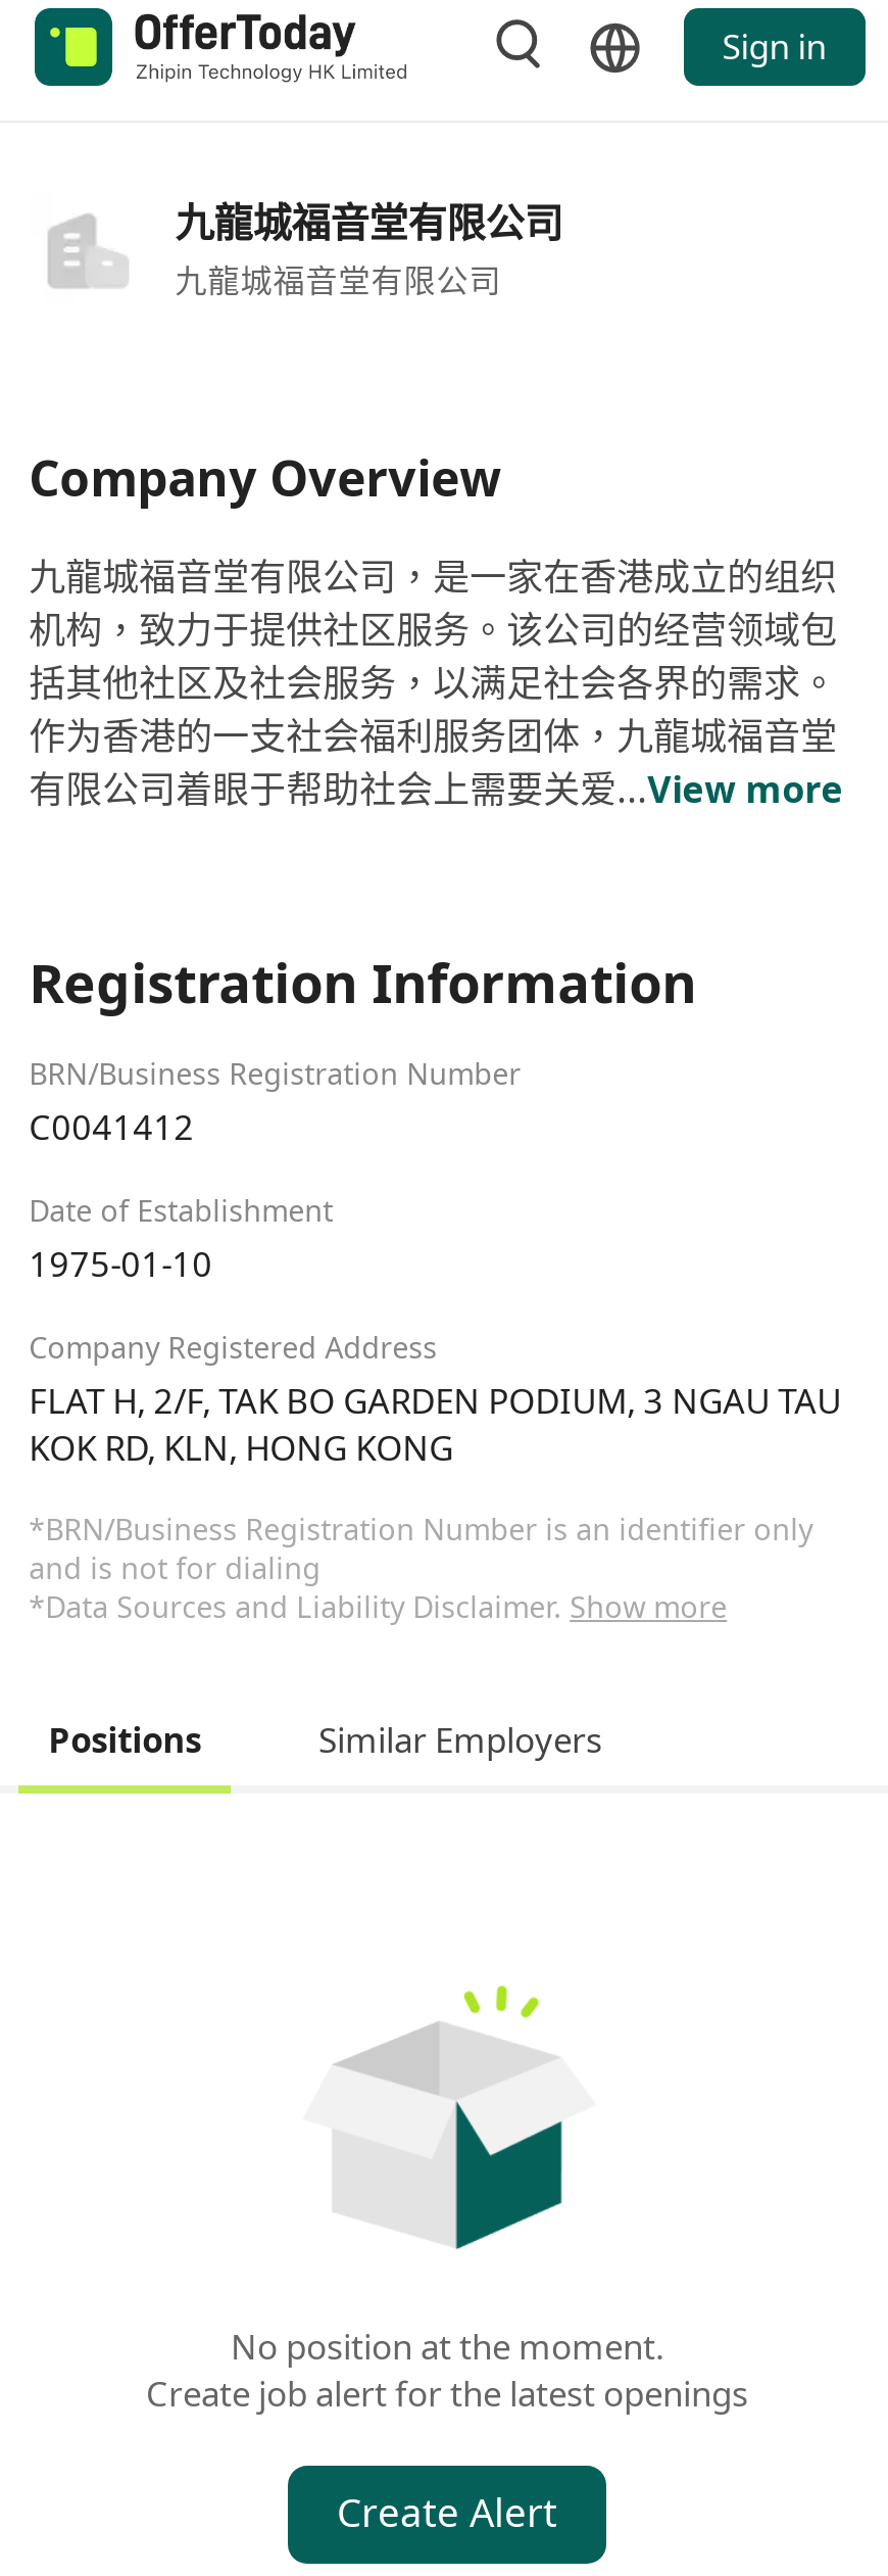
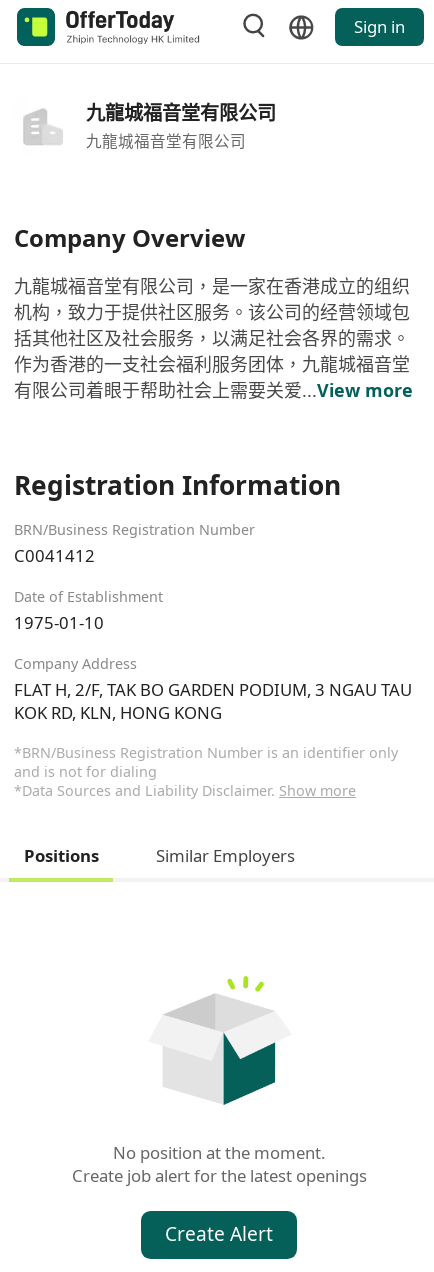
[29,1328,437,1367] Company Registered Address -> [14,654,137,673] Company Address

